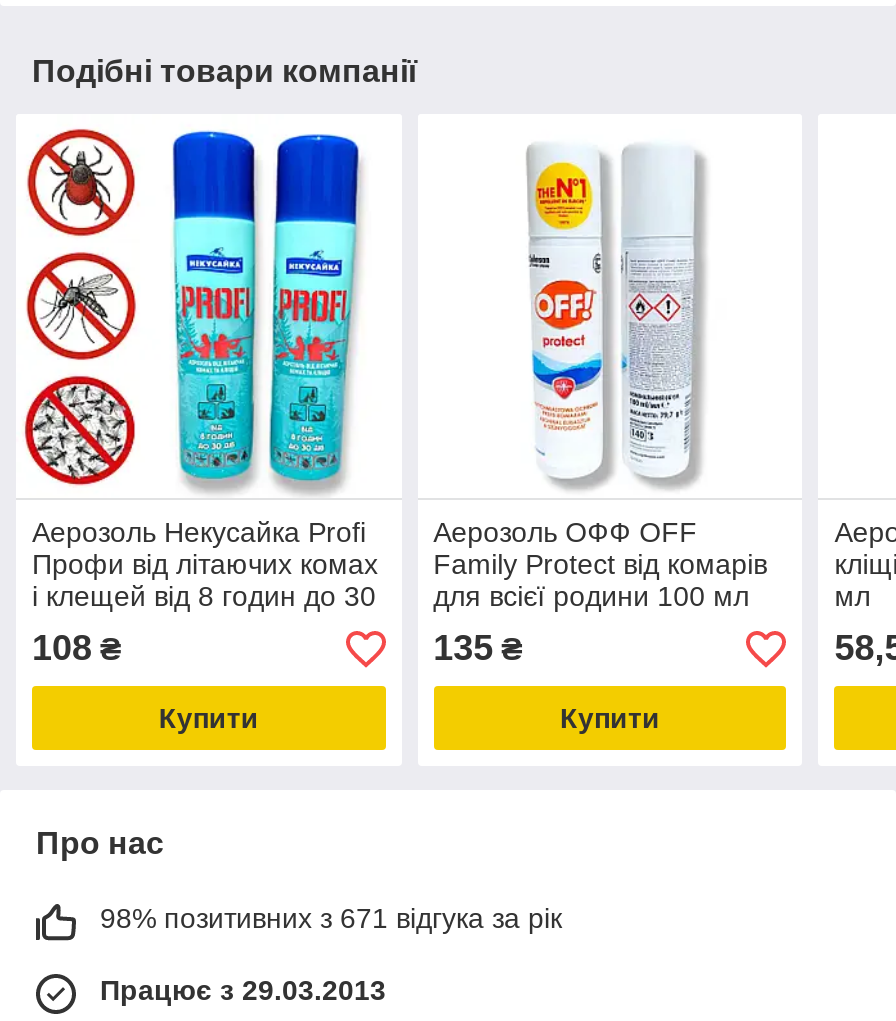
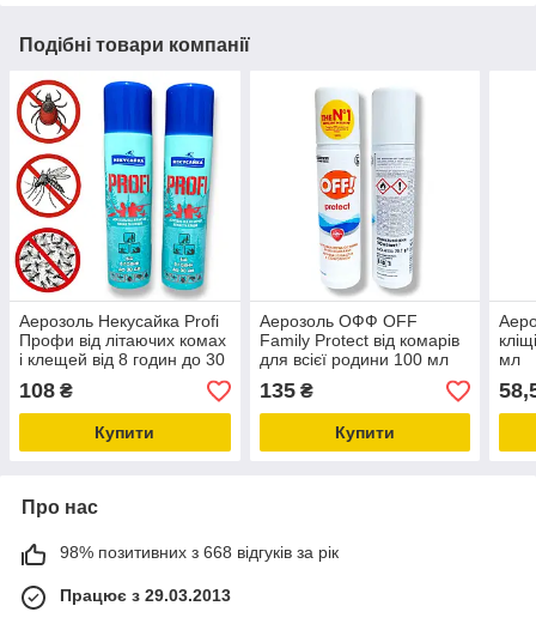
[100,903,562,935] 98% позитивних з 671 відгука за рік -> [60,543,339,562] 98% позитивних з 668 відгуків за рік

